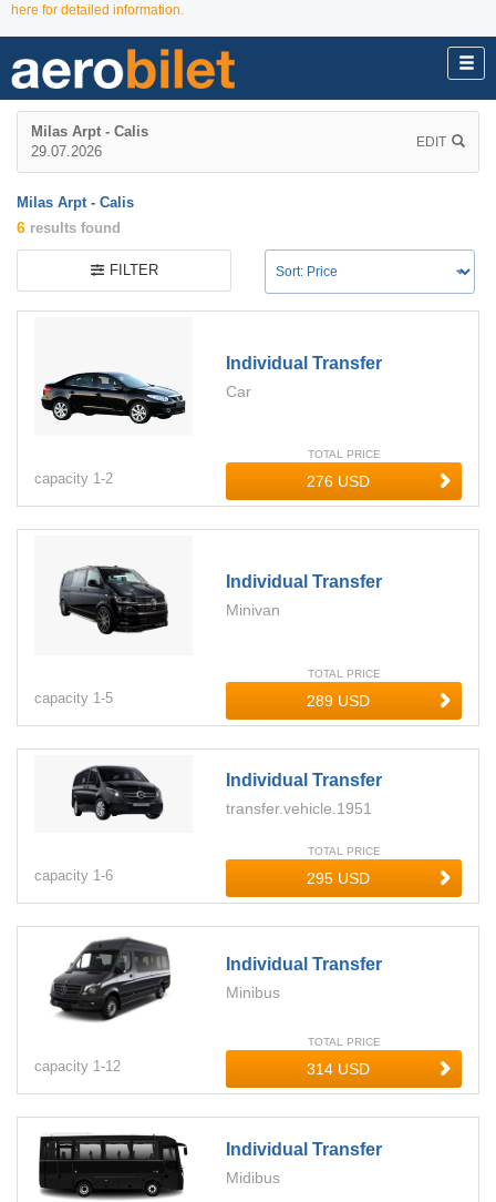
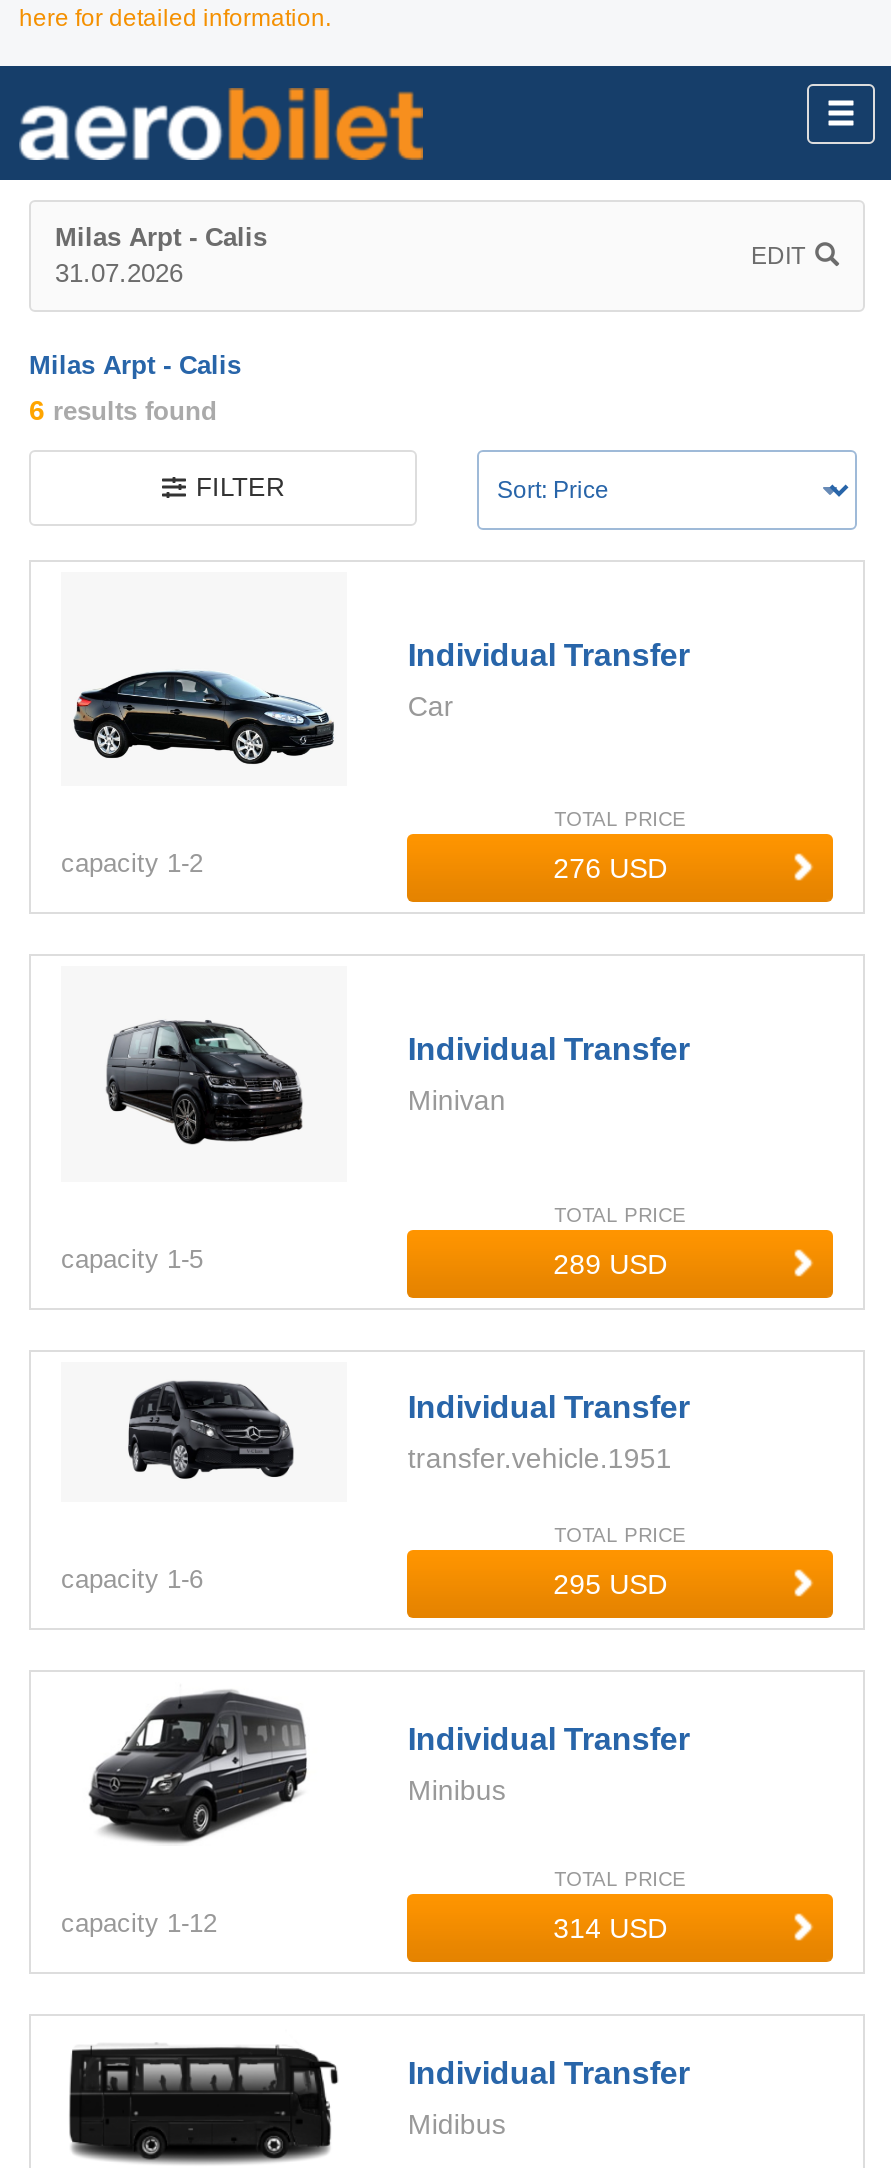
[31,143,102,160] 29.07.2026 -> [55,258,183,288] 31.07.2026

